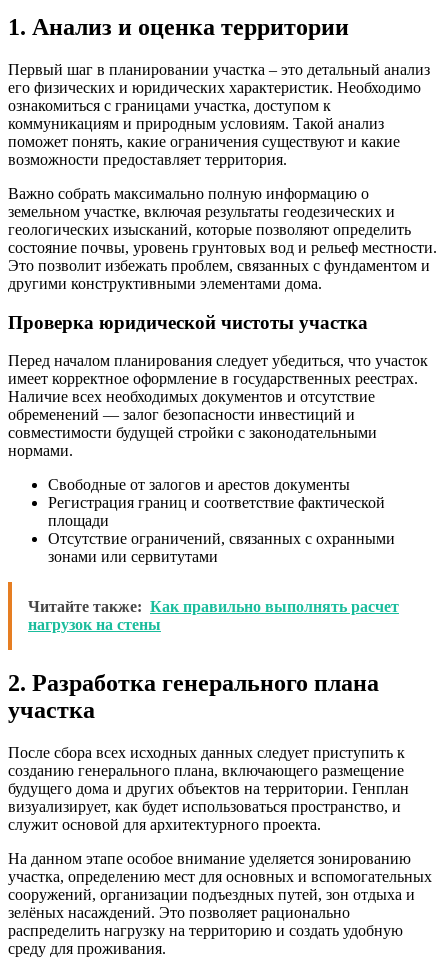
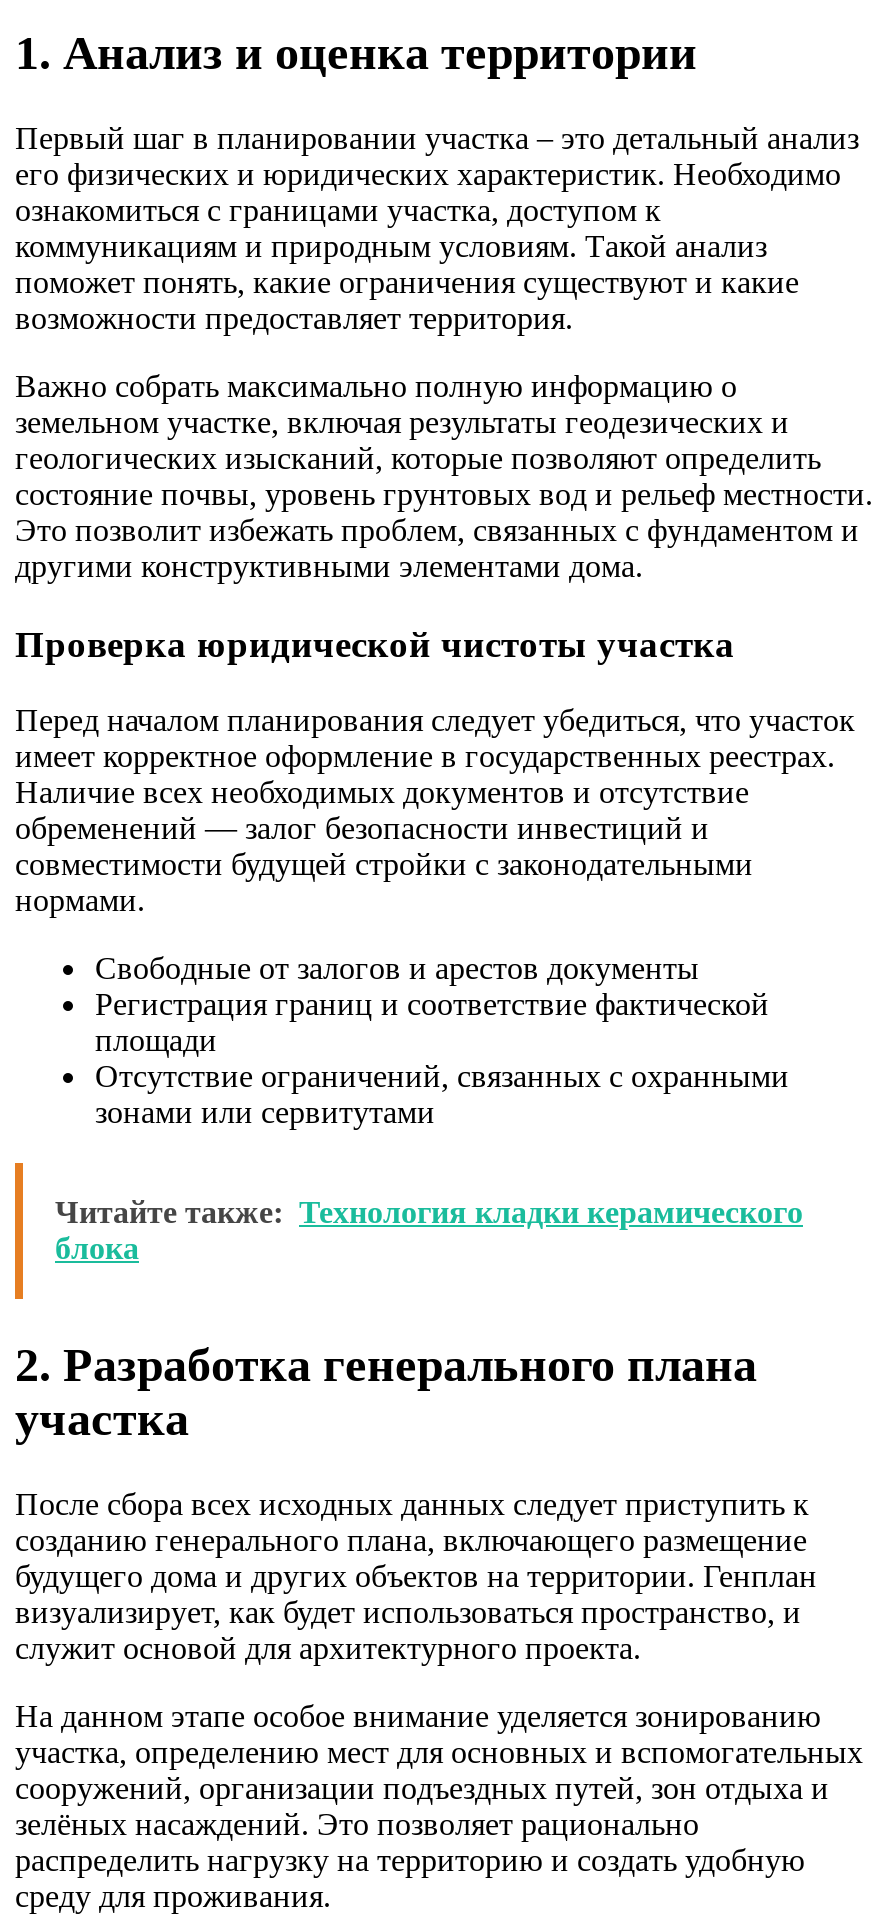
[28,598,399,633] Читайте также: Как правильно выполнять расчет | нагрузок на стены -> [55,1196,803,1266] Читайте также: Технология кладки керамического | блока

